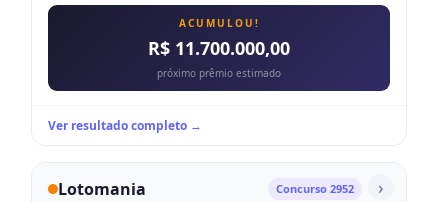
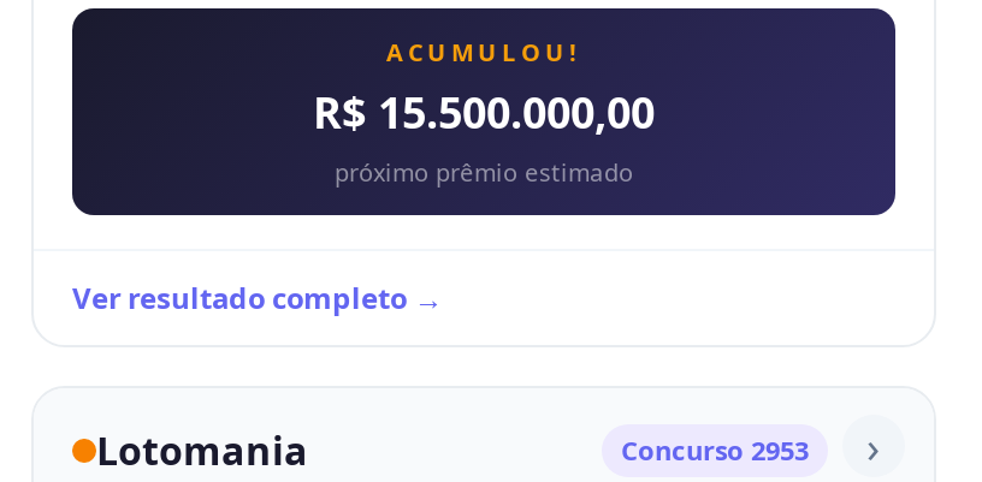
[148,36,290,60] R$ 11.700.000,00 -> [313,84,655,141] R$ 15.500.000,00
[276,181,354,196] Concurso 2952 -> [621,432,809,468] Concurso 2953

